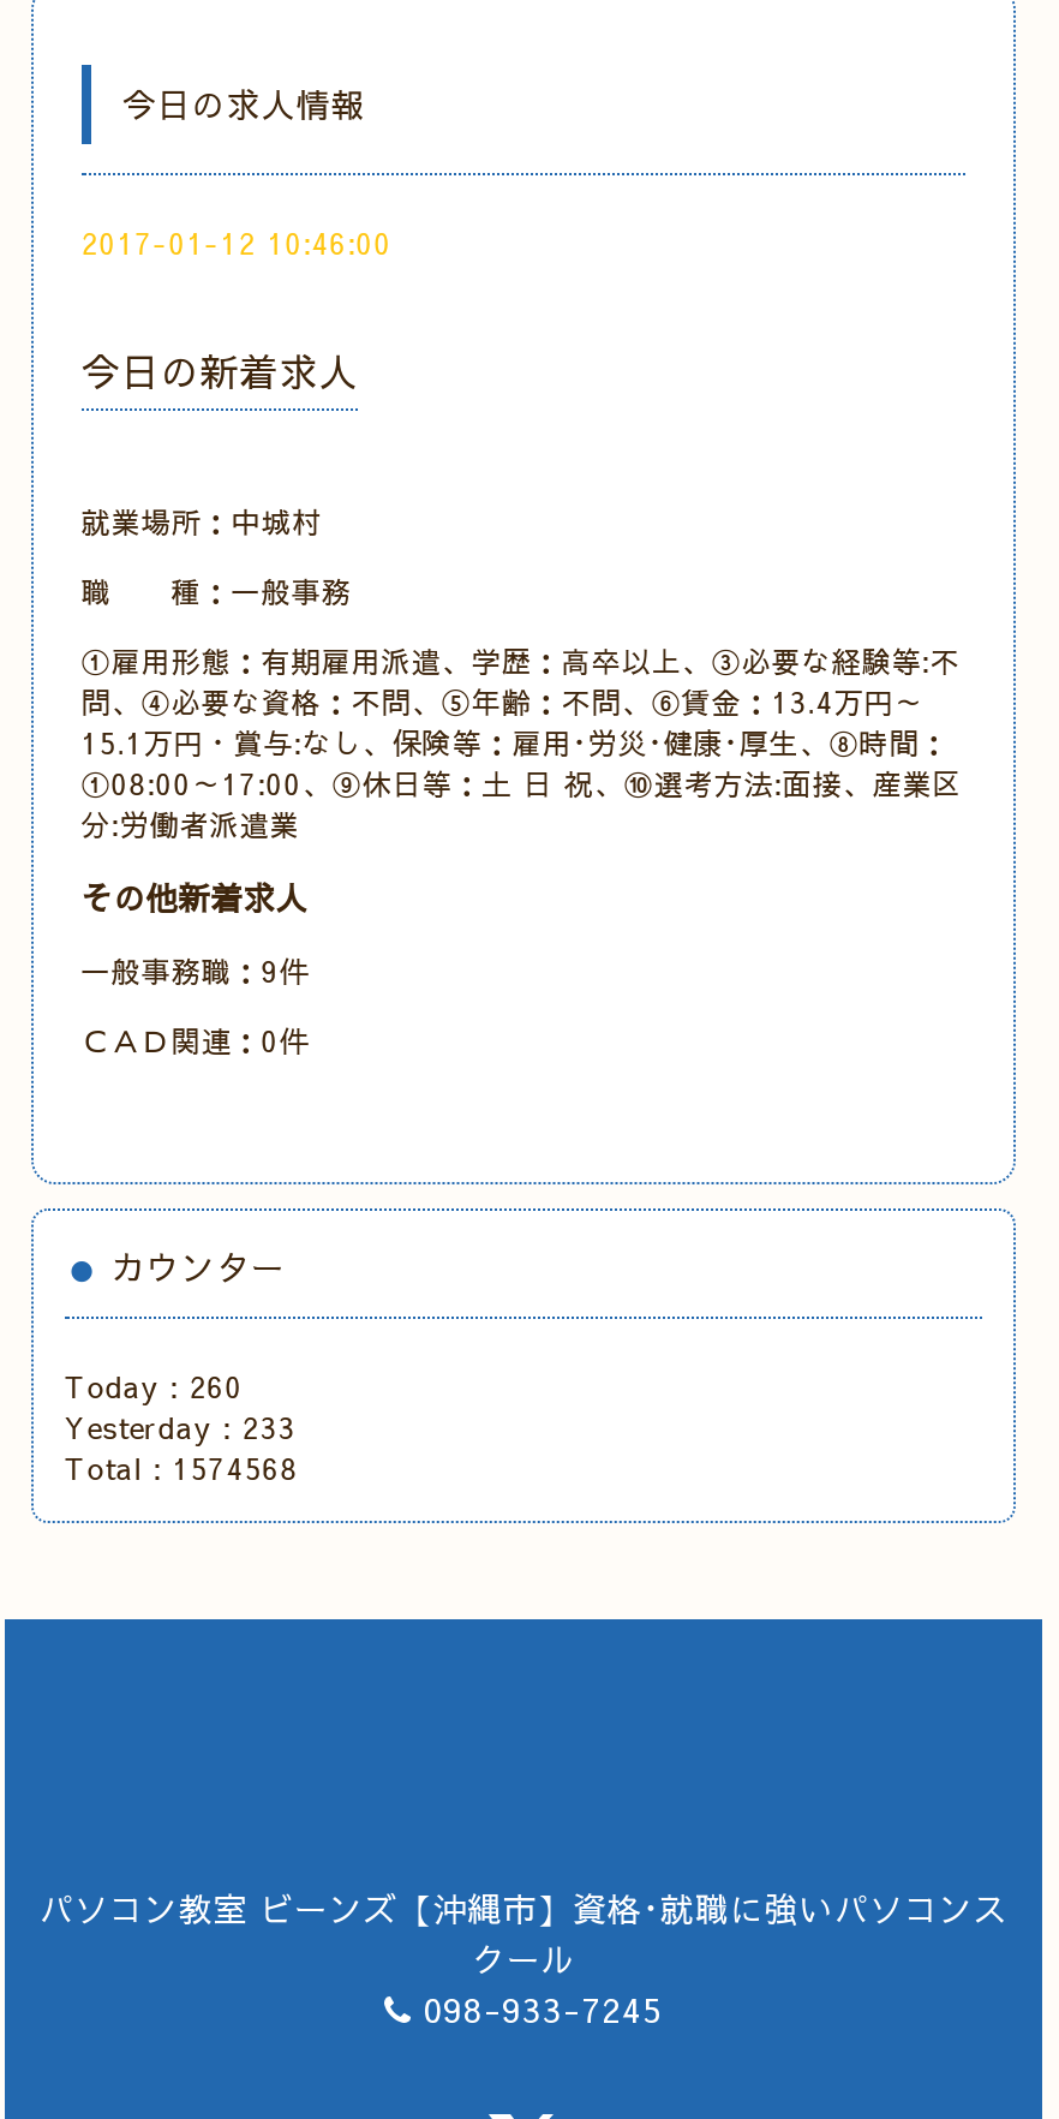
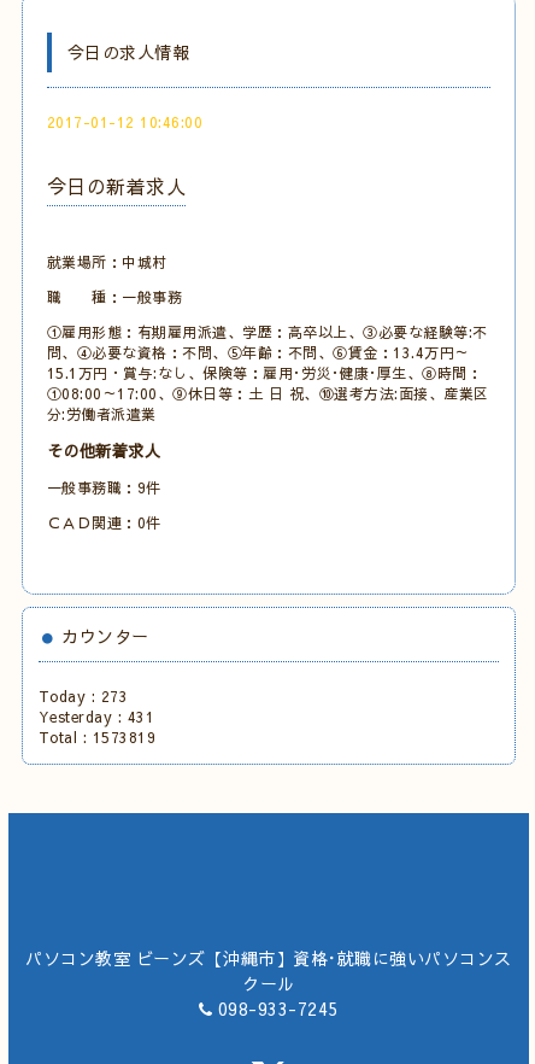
[64,1367,243,1406] Today : 260 -> [38,687,128,706] Today : 273
[64,1408,296,1447] Yesterday : 233 -> [38,707,155,726] Yesterday : 431
[64,1449,298,1487] Total : 1574568 -> [38,728,156,747] Total : 1573819

